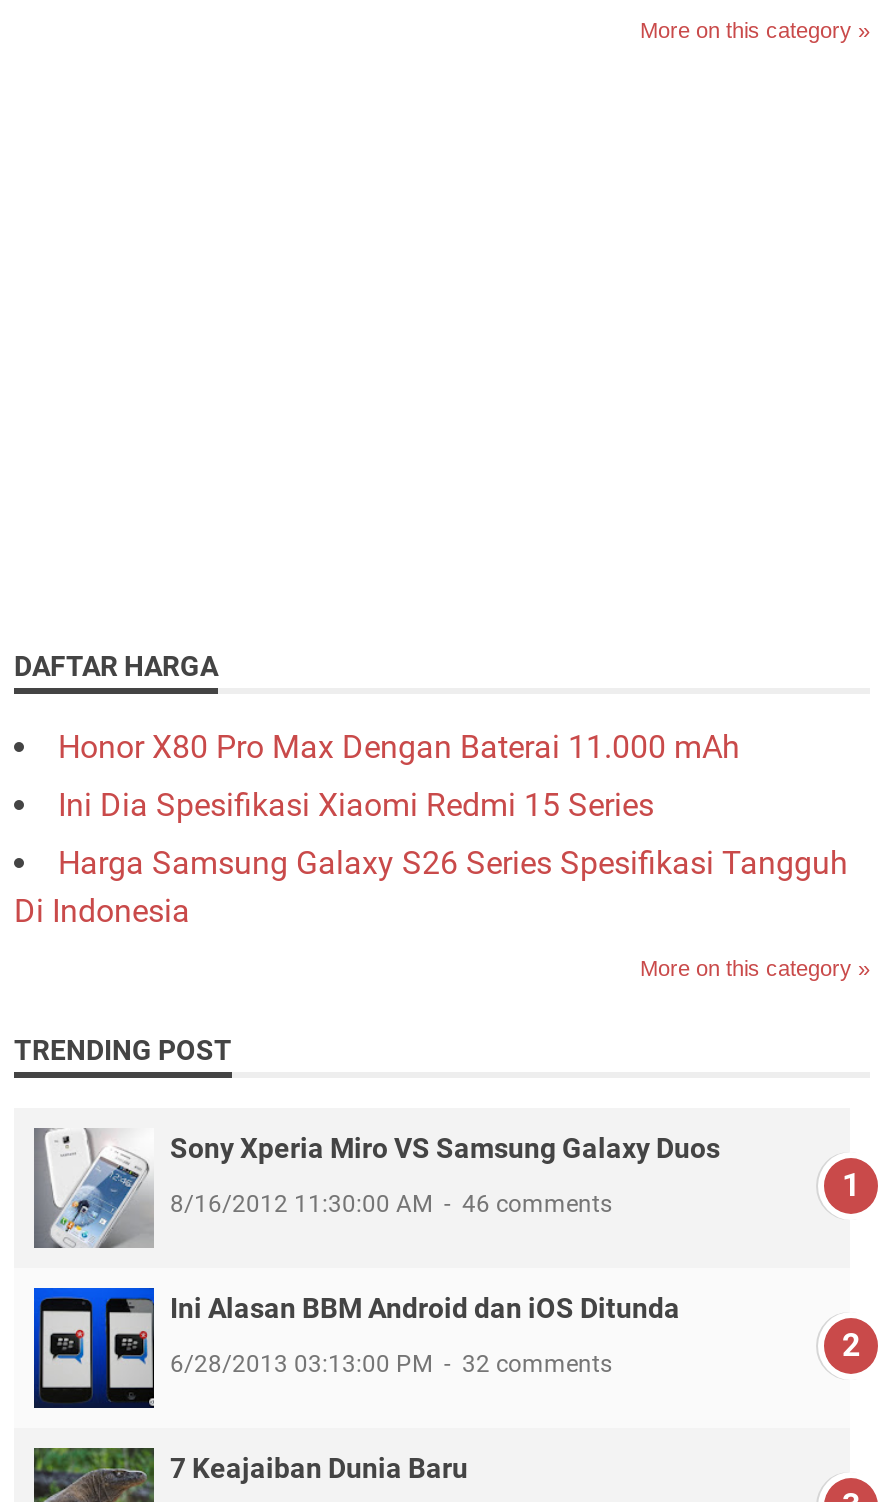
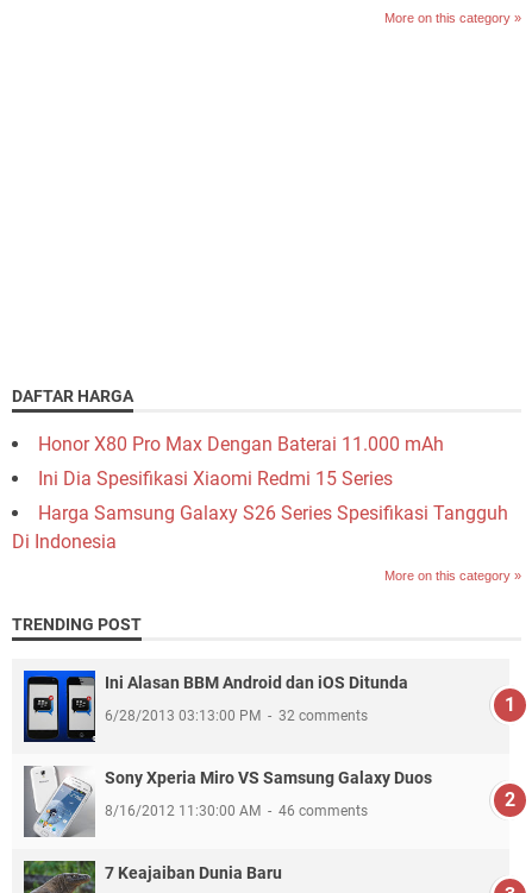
moved [32,1126,720,1250] -> [23,766,432,838]: [image] | Sony Xperia Miro VS Samsung Galaxy Duos | 8/16/2012 11:30:00 AM | 46 comments
moved [32,1290,680,1406] -> [23,672,408,741]: [image] | Ini Alasan BBM Android dan iOS Ditunda | 6/28/2013 03:13:00 PM | 32 comments

